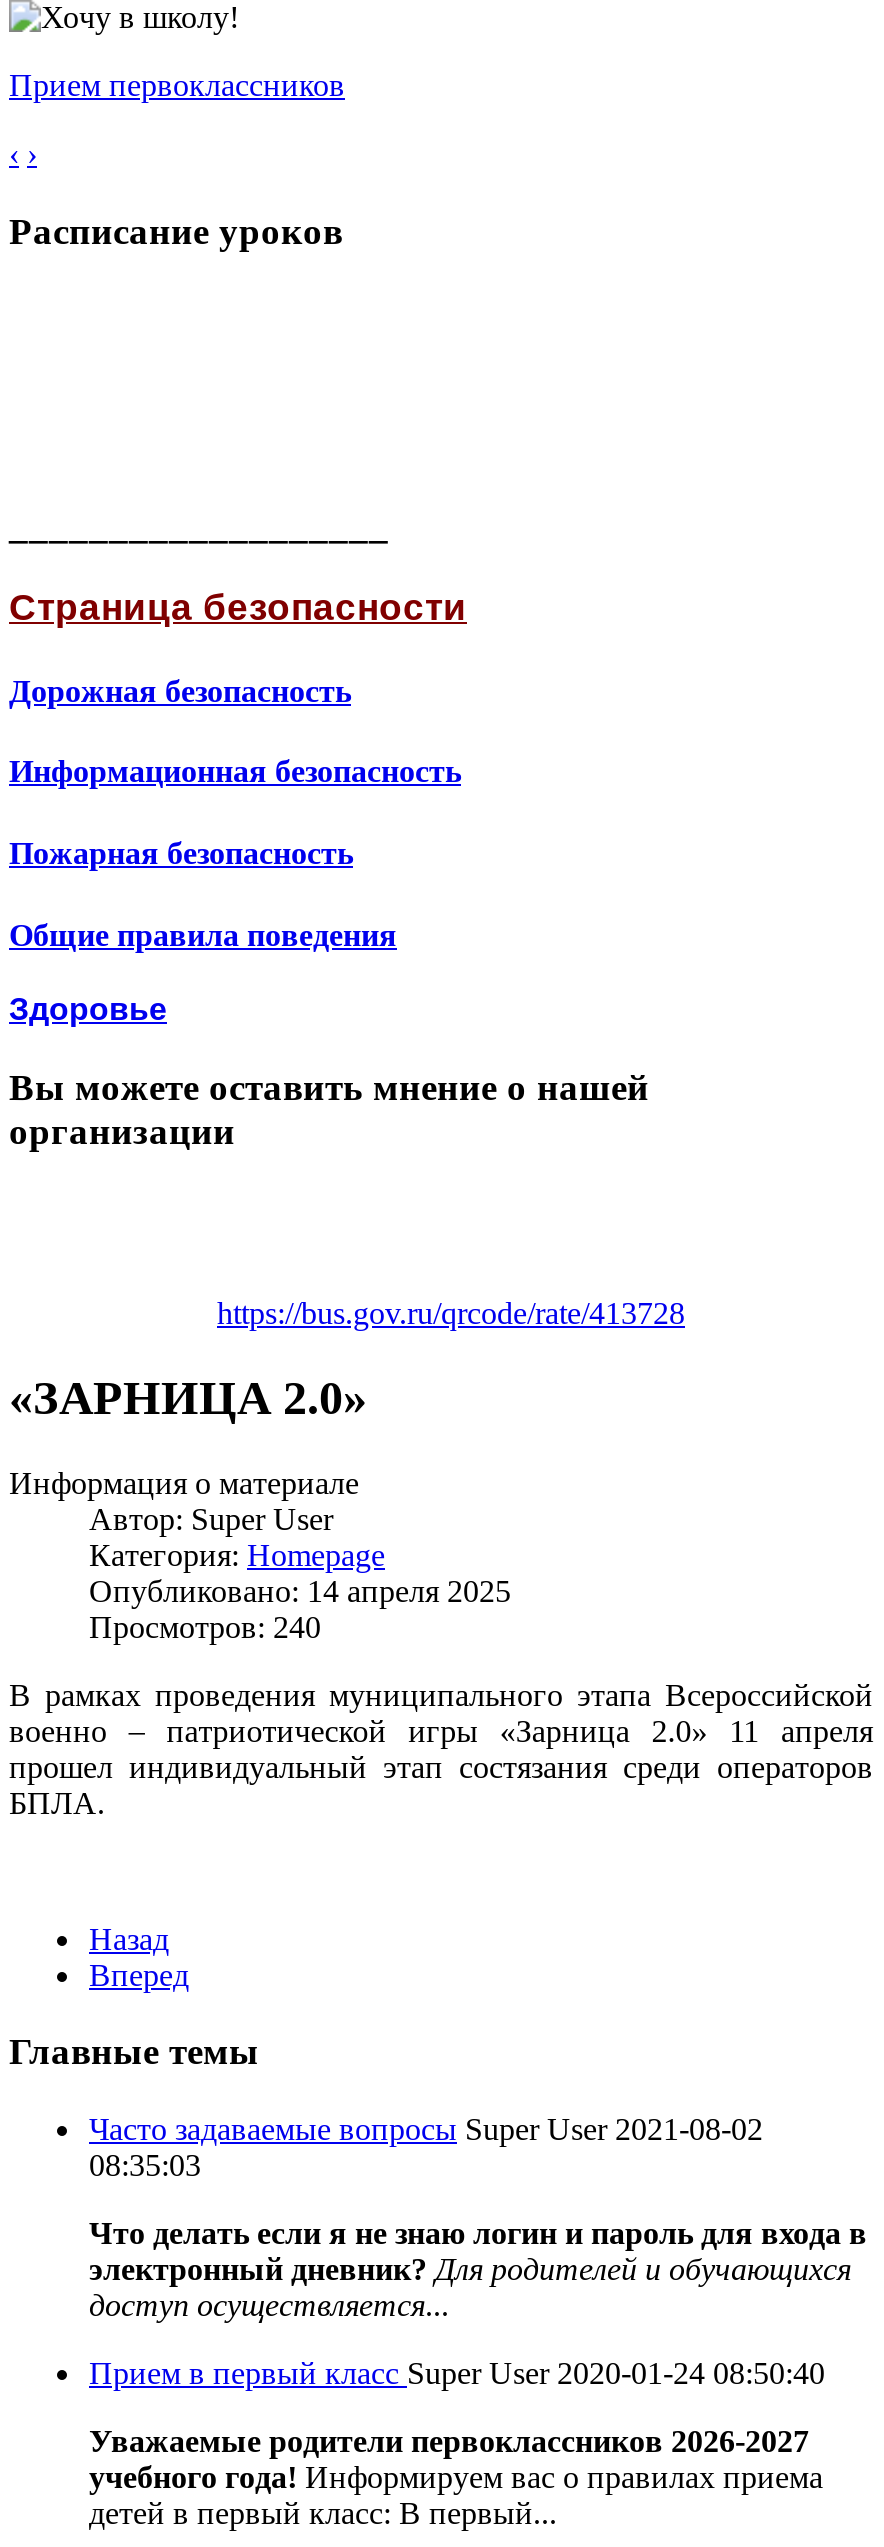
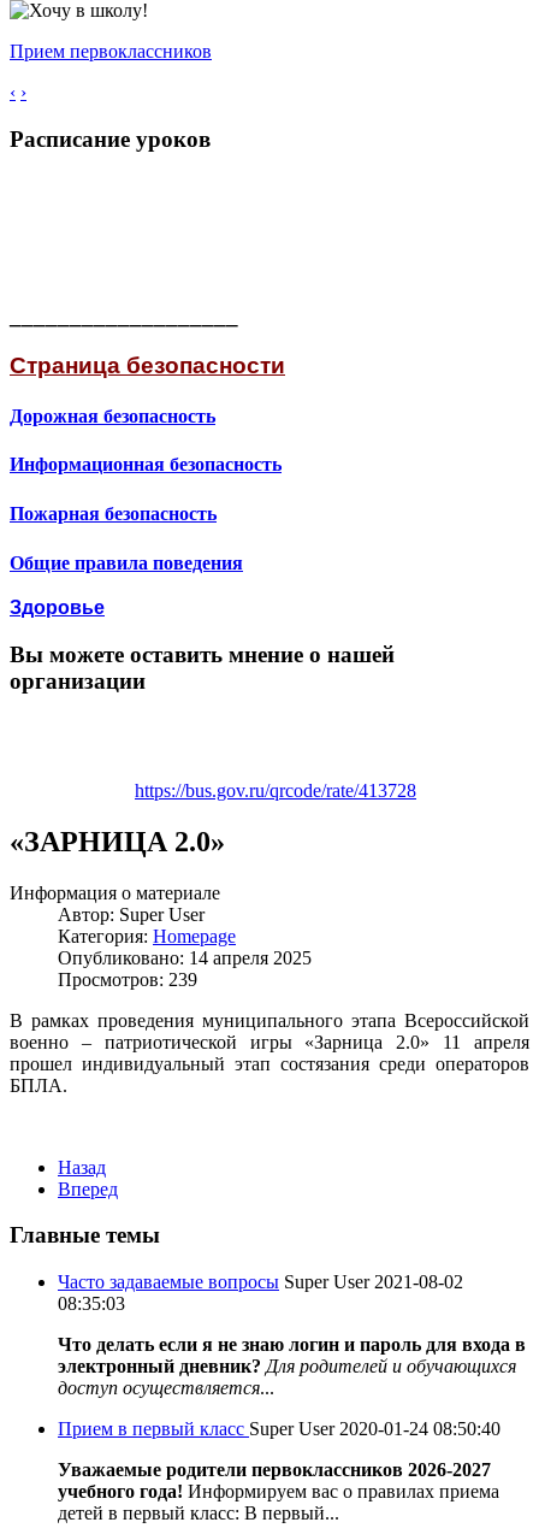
[89,1609,321,1643] Просмотров: 240 -> [58,969,197,989] Просмотров: 239

